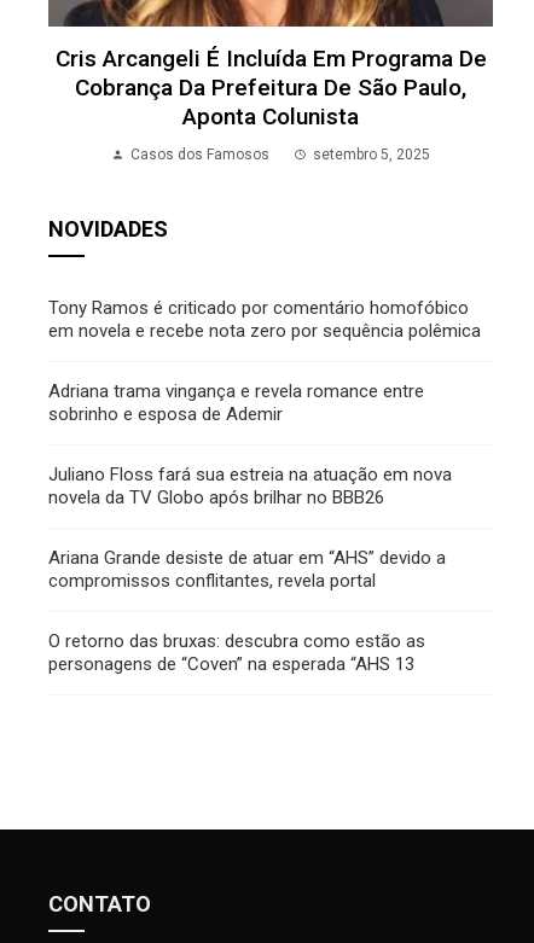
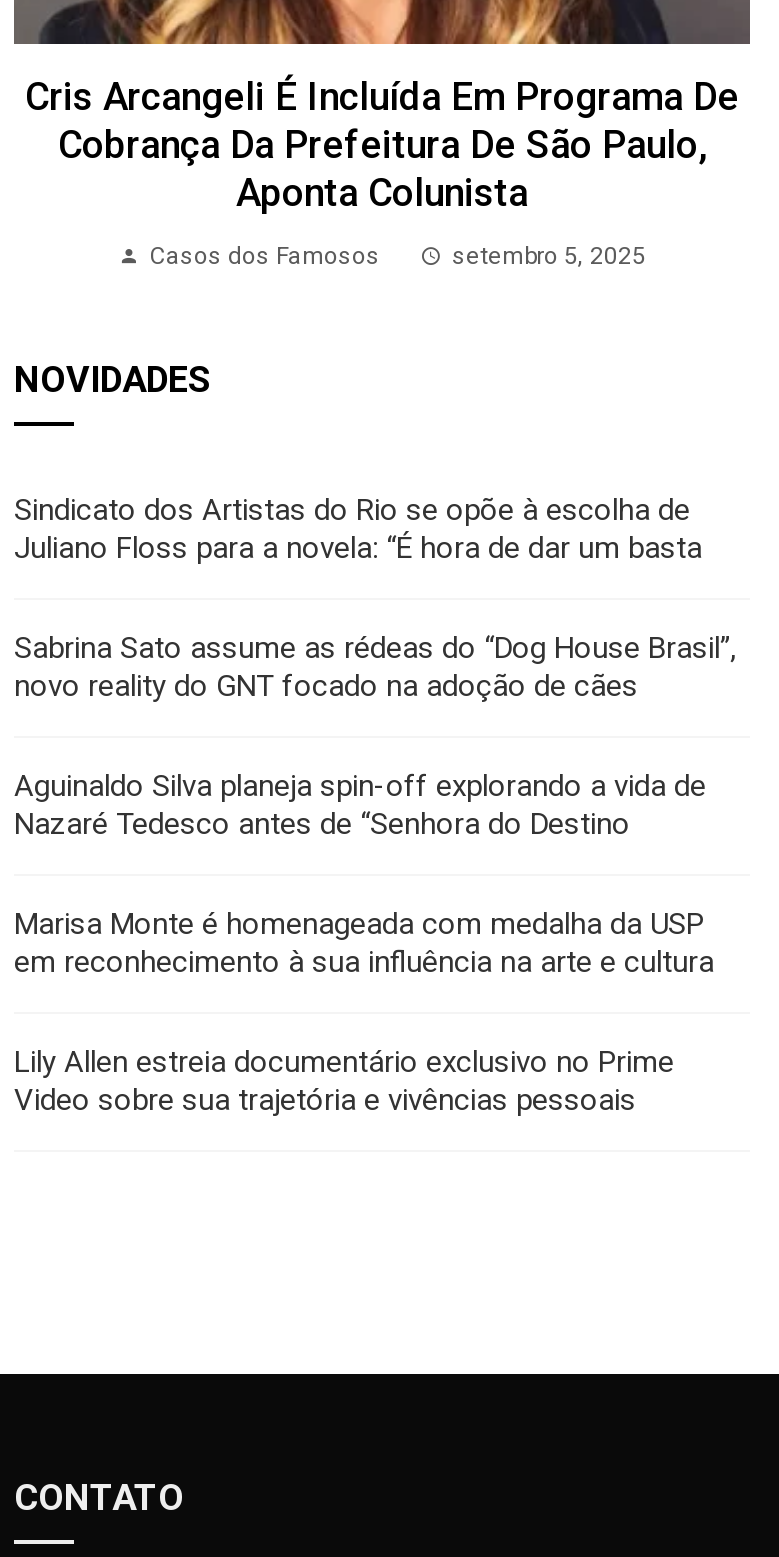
[48,296,481,341] Tony Ramos é criticado por comentário homofóbico | em novela e recebe nota zero por sequência polêmica -> [14,491,702,565] Sindicato dos Artistas do Rio se opõe à escolha de | Juliano Floss para a novela: “É hora de dar um basta
[48,380,424,424] Adriana trama vingança e revela romance entre | sobrinho e esposa de Ademir -> [14,629,736,703] Sabrina Sato assume as rédeas do “Dog House Brasil”, | novo reality do GNT focado na adoção de cães
[48,463,452,508] Juliano Floss fará sua estreia na atuação em nova | novela da TV Globo após brilhar no BBB26 -> [14,767,706,841] Aguinaldo Silva planeja spin-off explorando a vida de | Nazaré Tedesco antes de “Senhora do Destino
[48,546,446,591] Ariana Grande desiste de atuar em “AHS” devido a | compromissos conflitantes, revela portal -> [14,905,714,979] Marisa Monte é homenageada com medalha da USP | em reconhecimento à sua influência na arte e cultura
[48,630,425,674] O retorno das bruxas: descubra como estão as | personagens de “Coven” na esperada “AHS 13 -> [14,1043,674,1117] Lily Allen estreia documentário exclusivo no Prime | Video sobre sua trajetória e vivências pessoais

